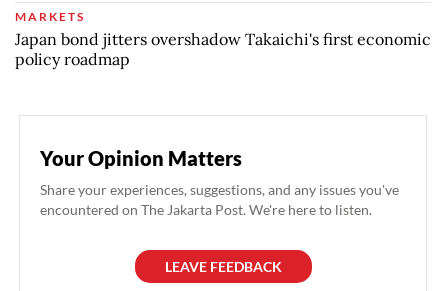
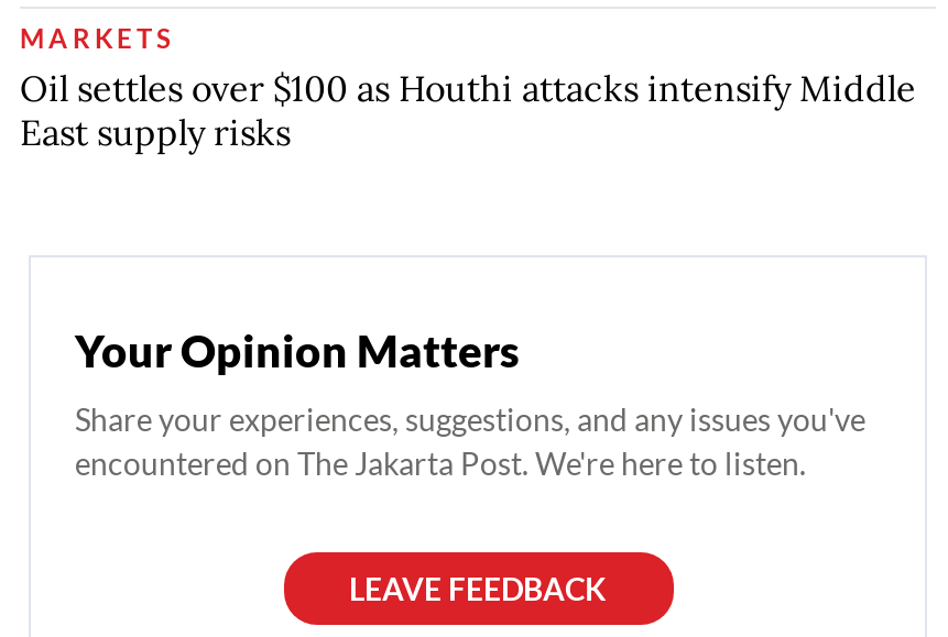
[15,29,431,69] Japan bond jitters overshadow Takaichi's first economic | policy roadmap -> [20,67,916,155] Oil settles over $100 as Houthi attacks intensify Middle | East supply risks

